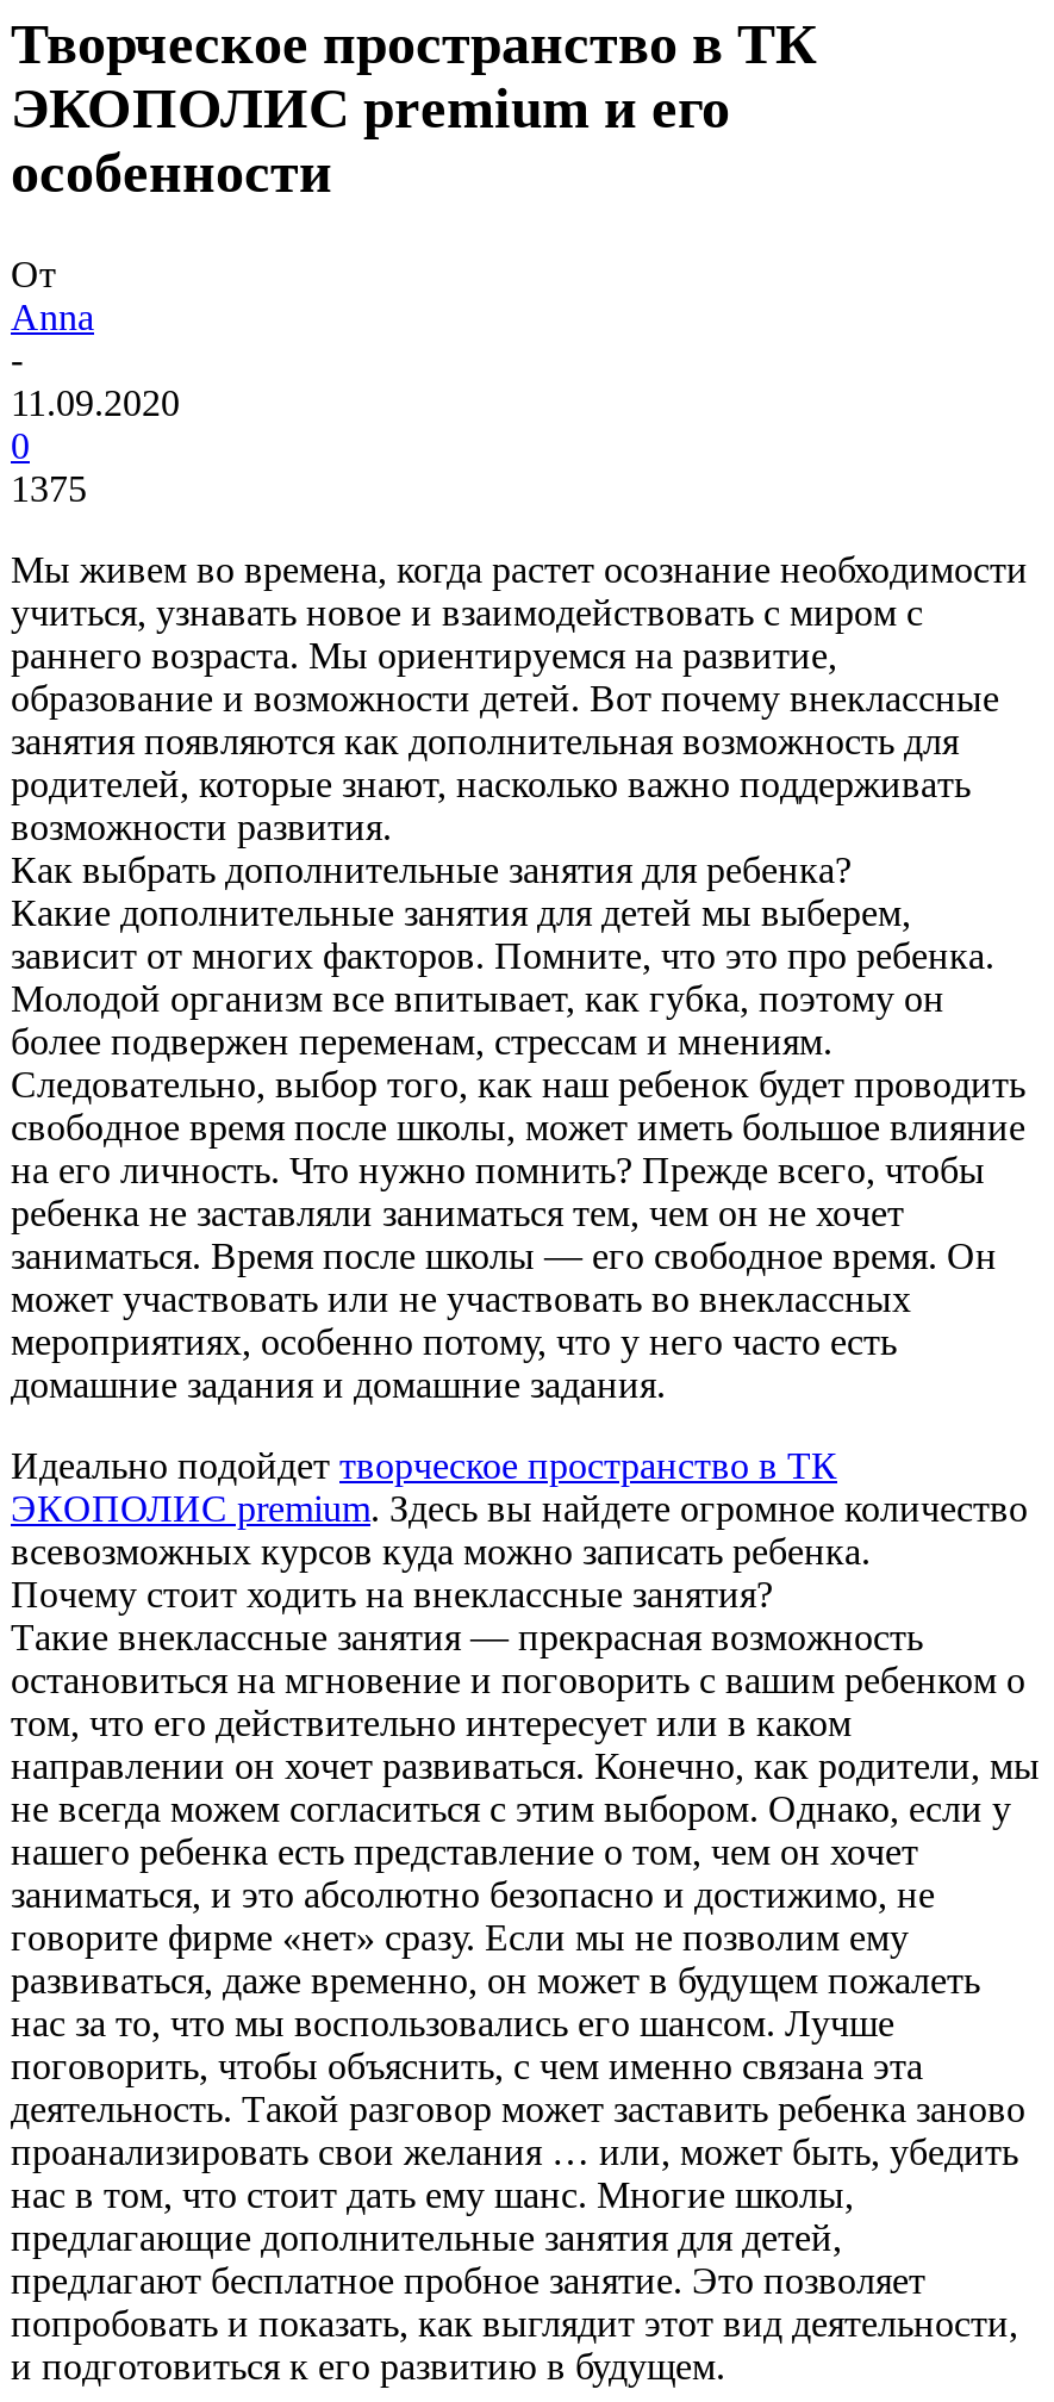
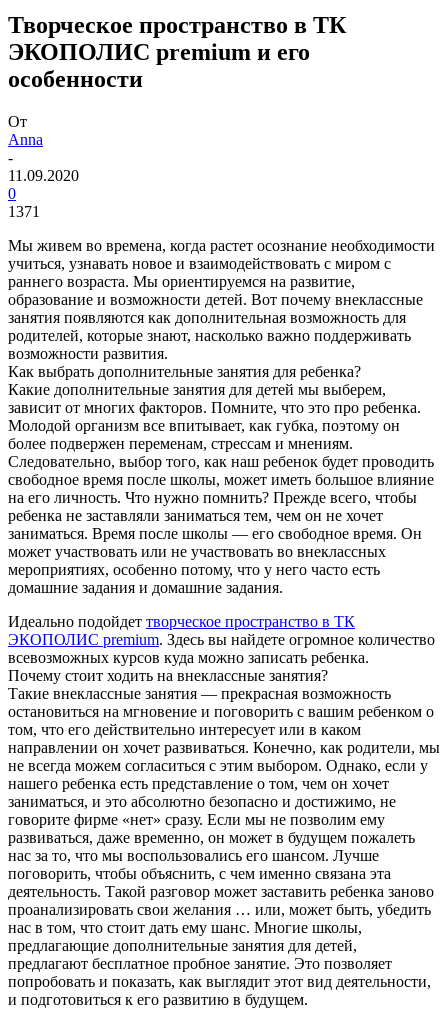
[11,468,87,508] 1375 -> [8,203,40,220] 1371

